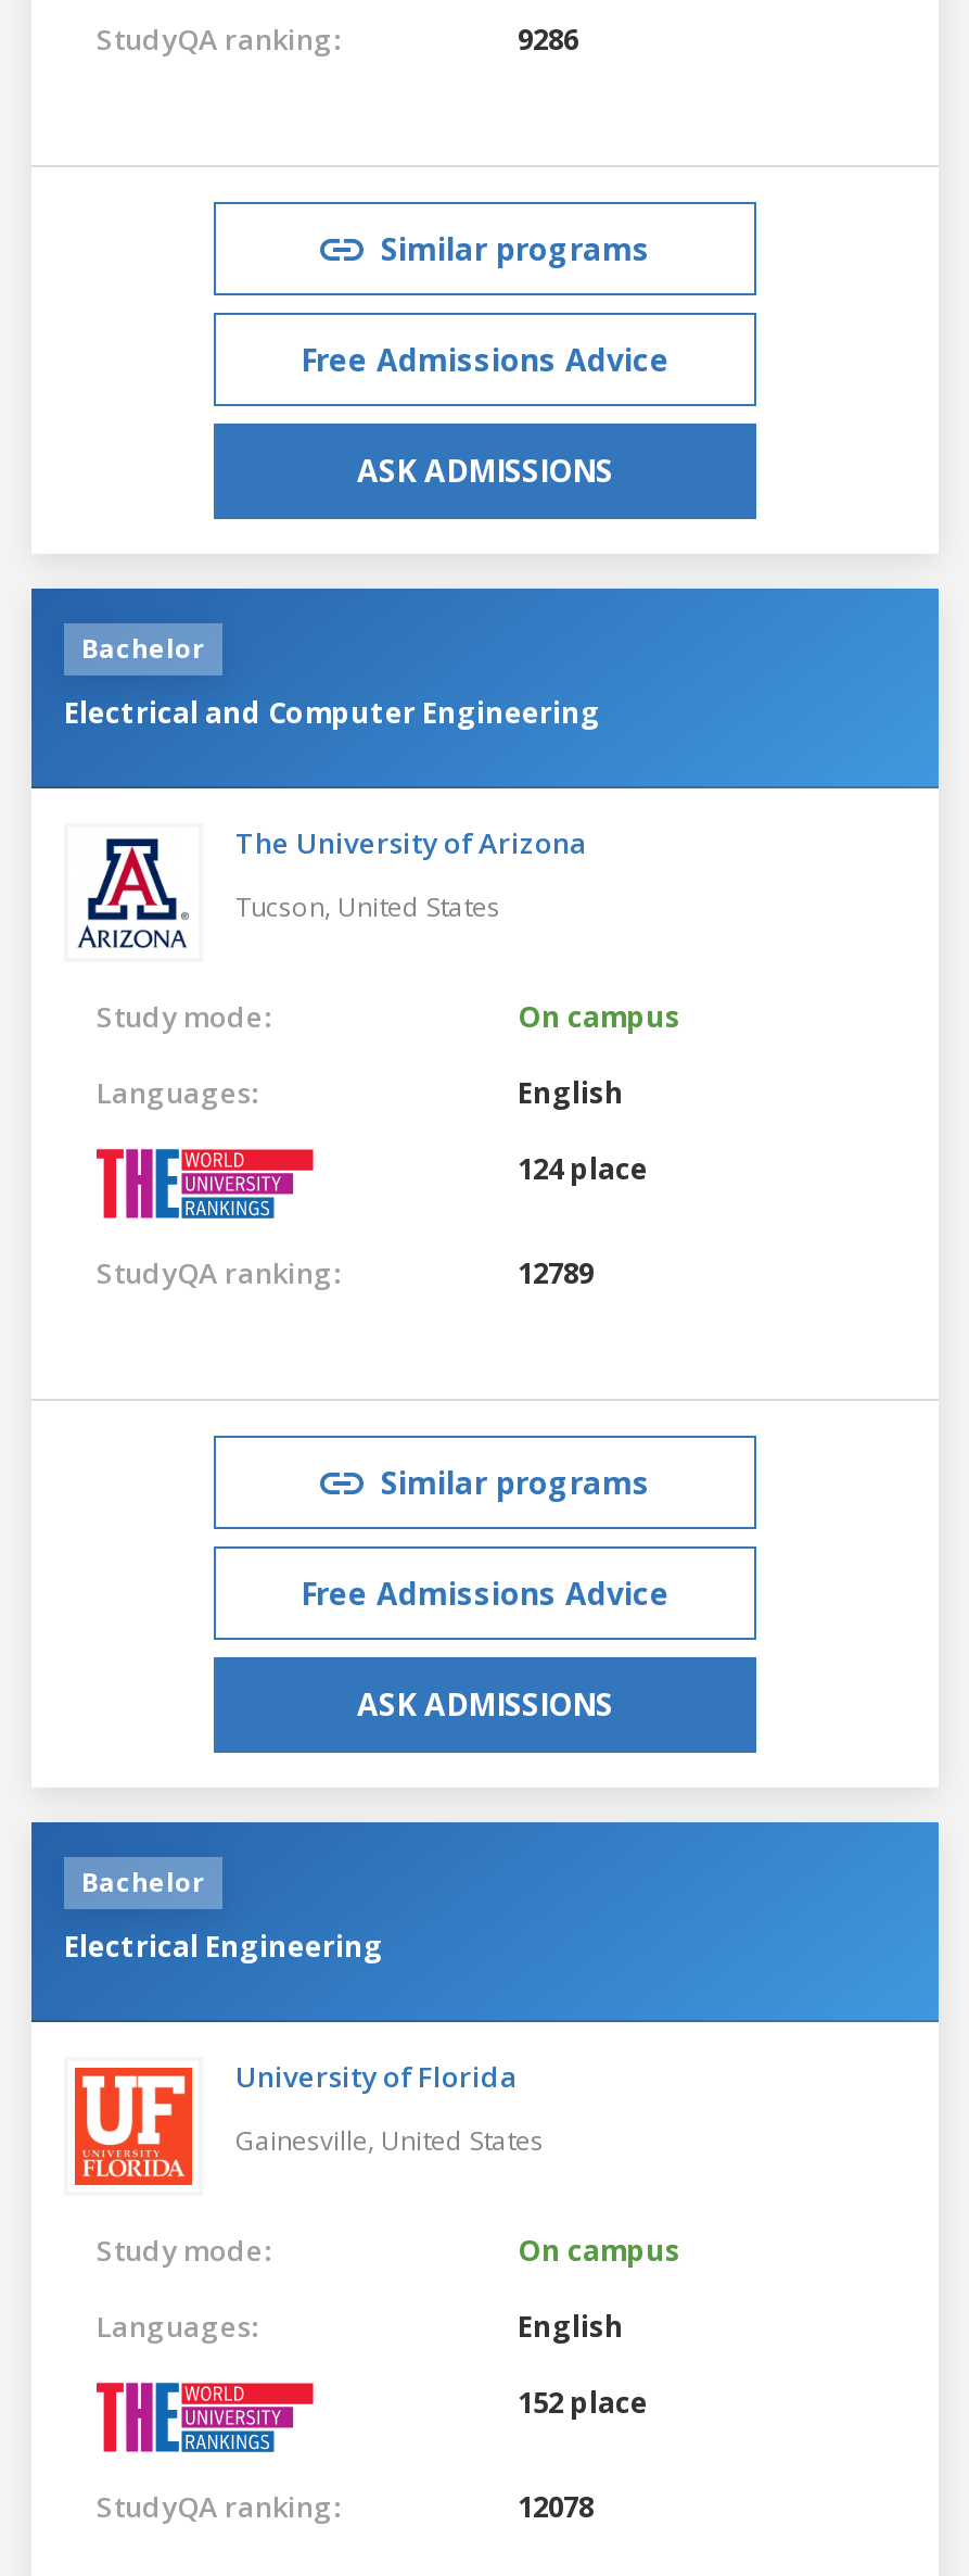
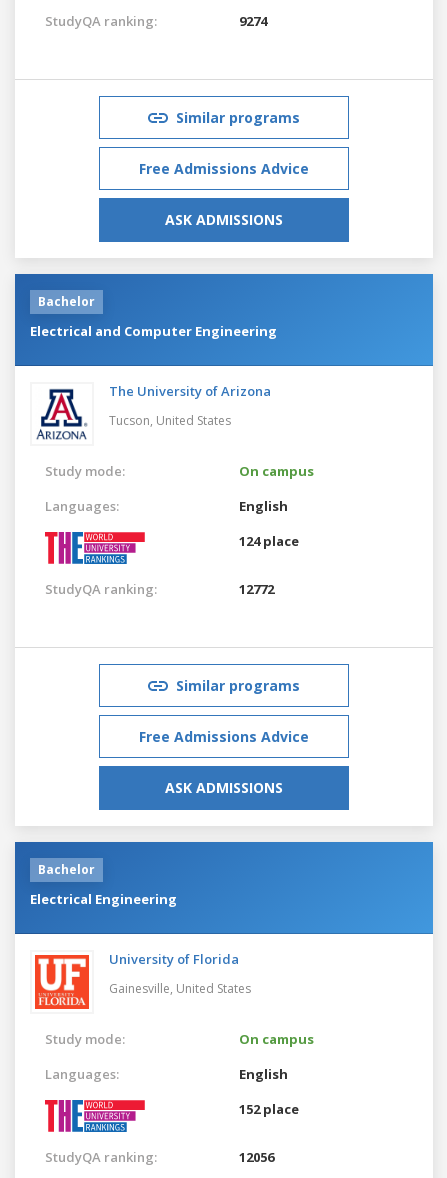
[518,19,578,58] 9286 -> [239,12,267,30] 9274
[518,1253,594,1292] 12789 -> [239,580,274,598] 12772
[518,2487,594,2526] 12078 -> [239,1148,274,1166] 12056

